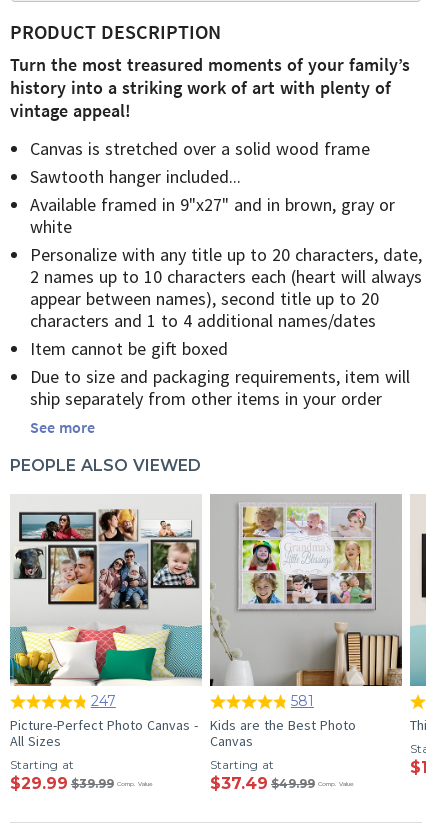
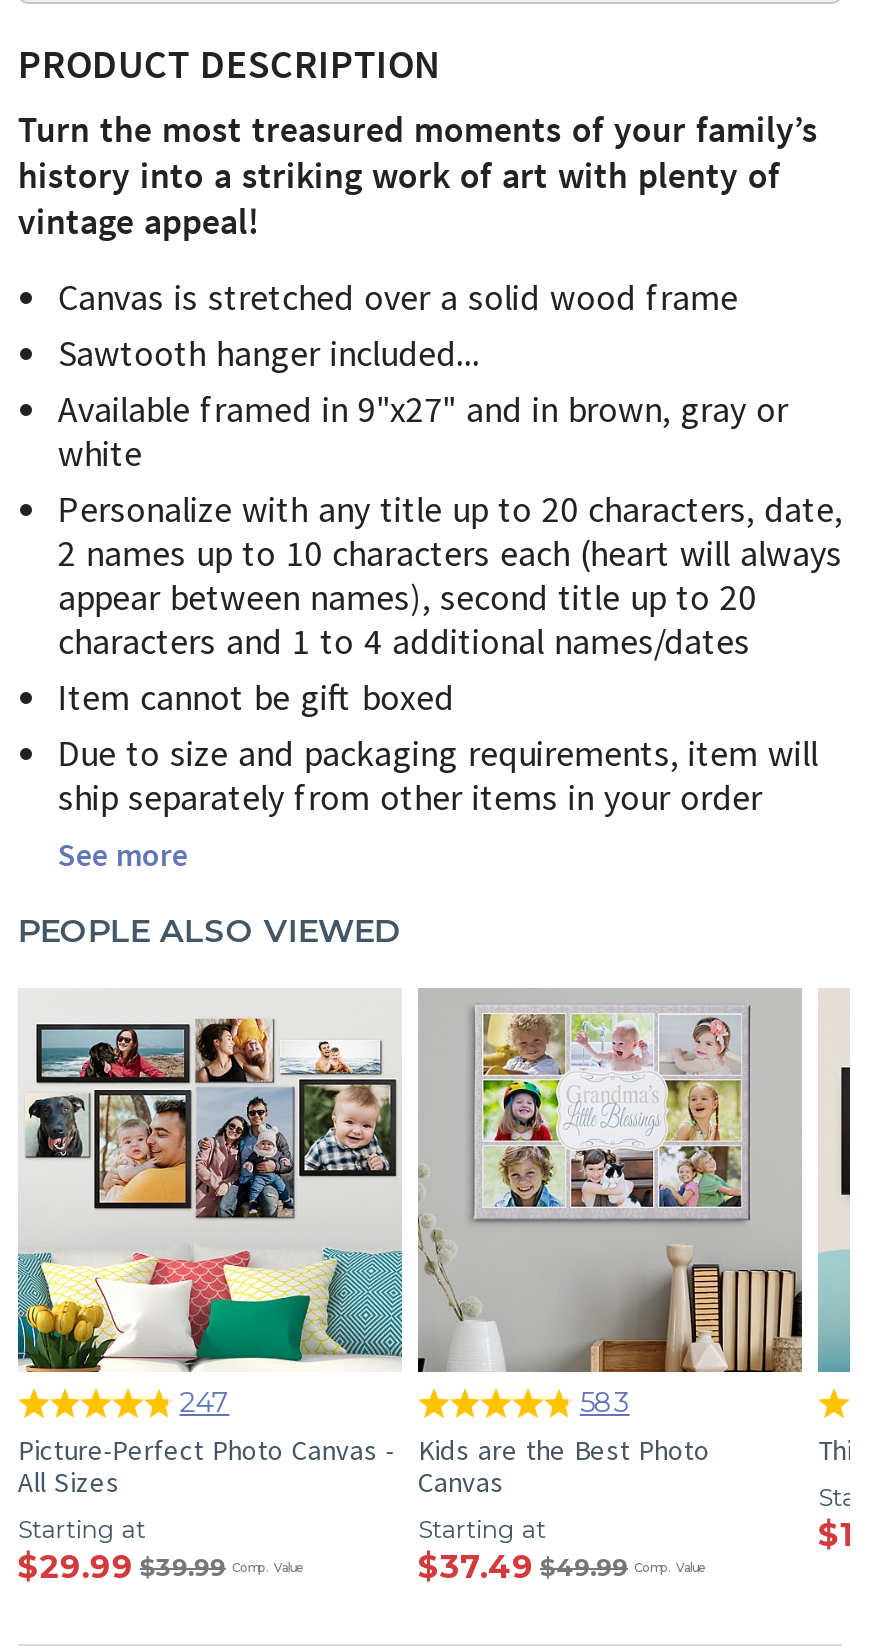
[291,692,314,710] 581 -> [580,1383,630,1419] 583

